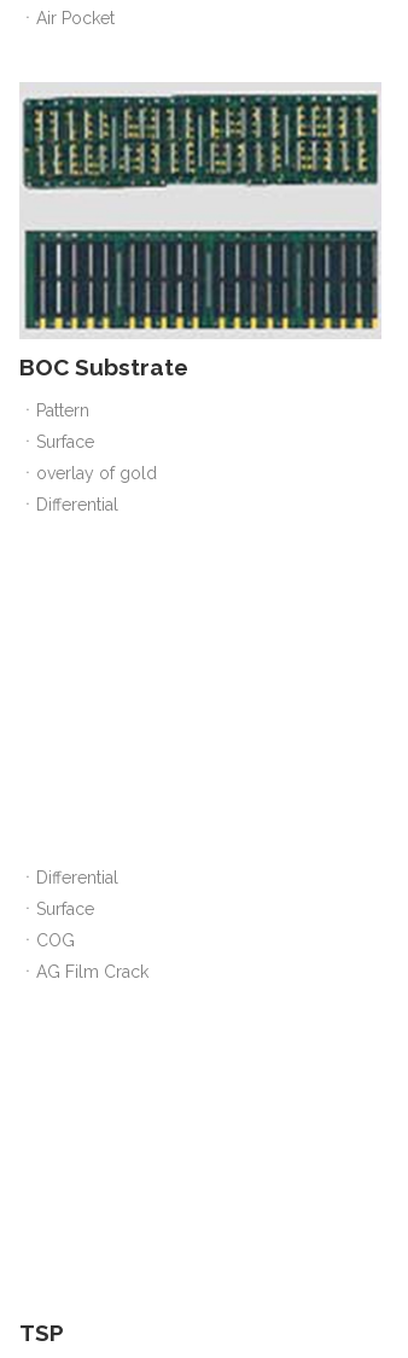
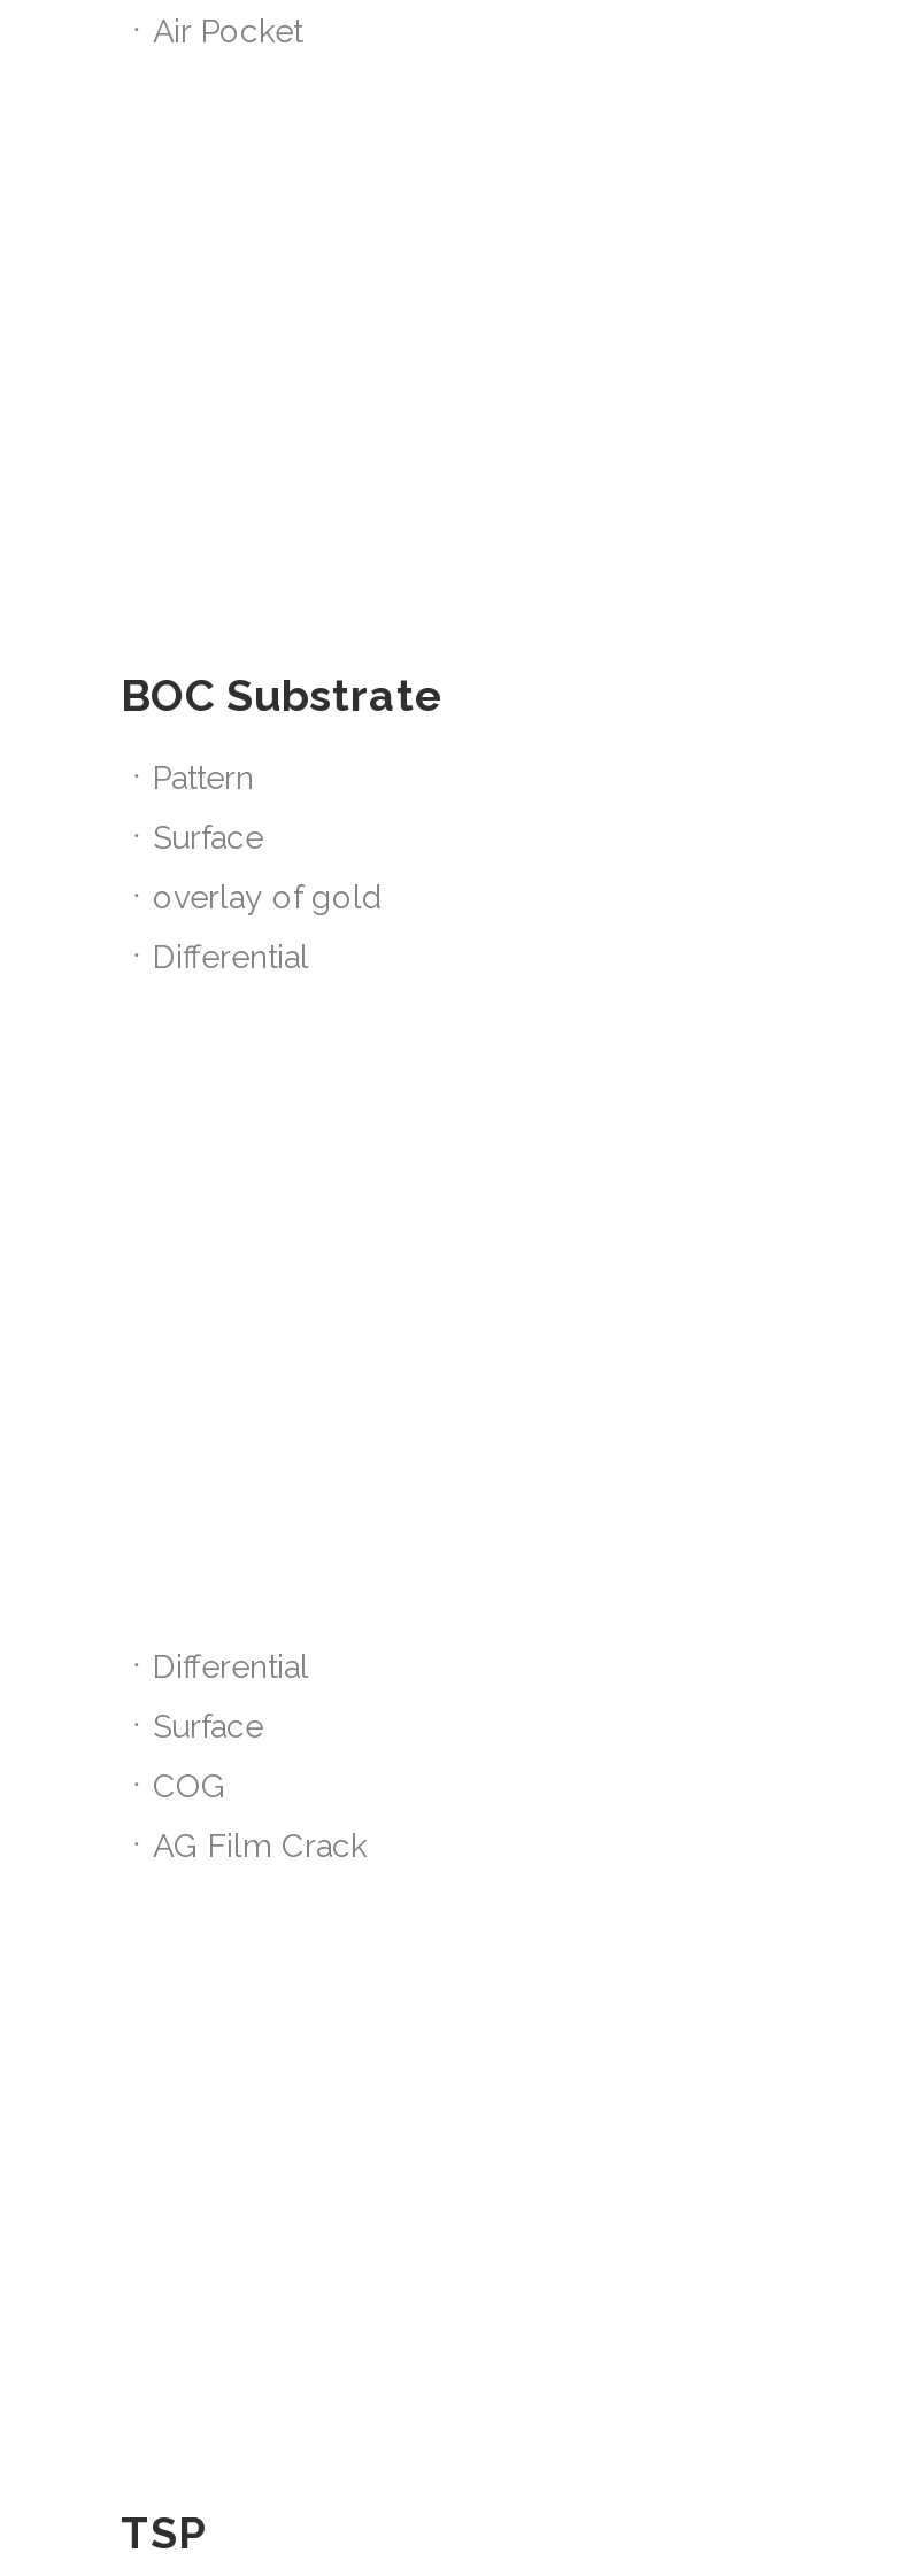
[21,83,381,338] [image] -> none

